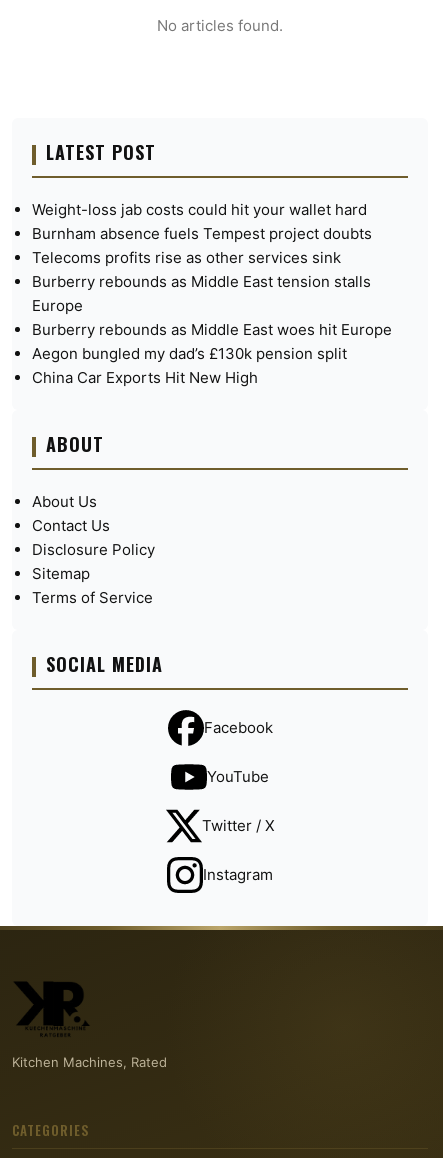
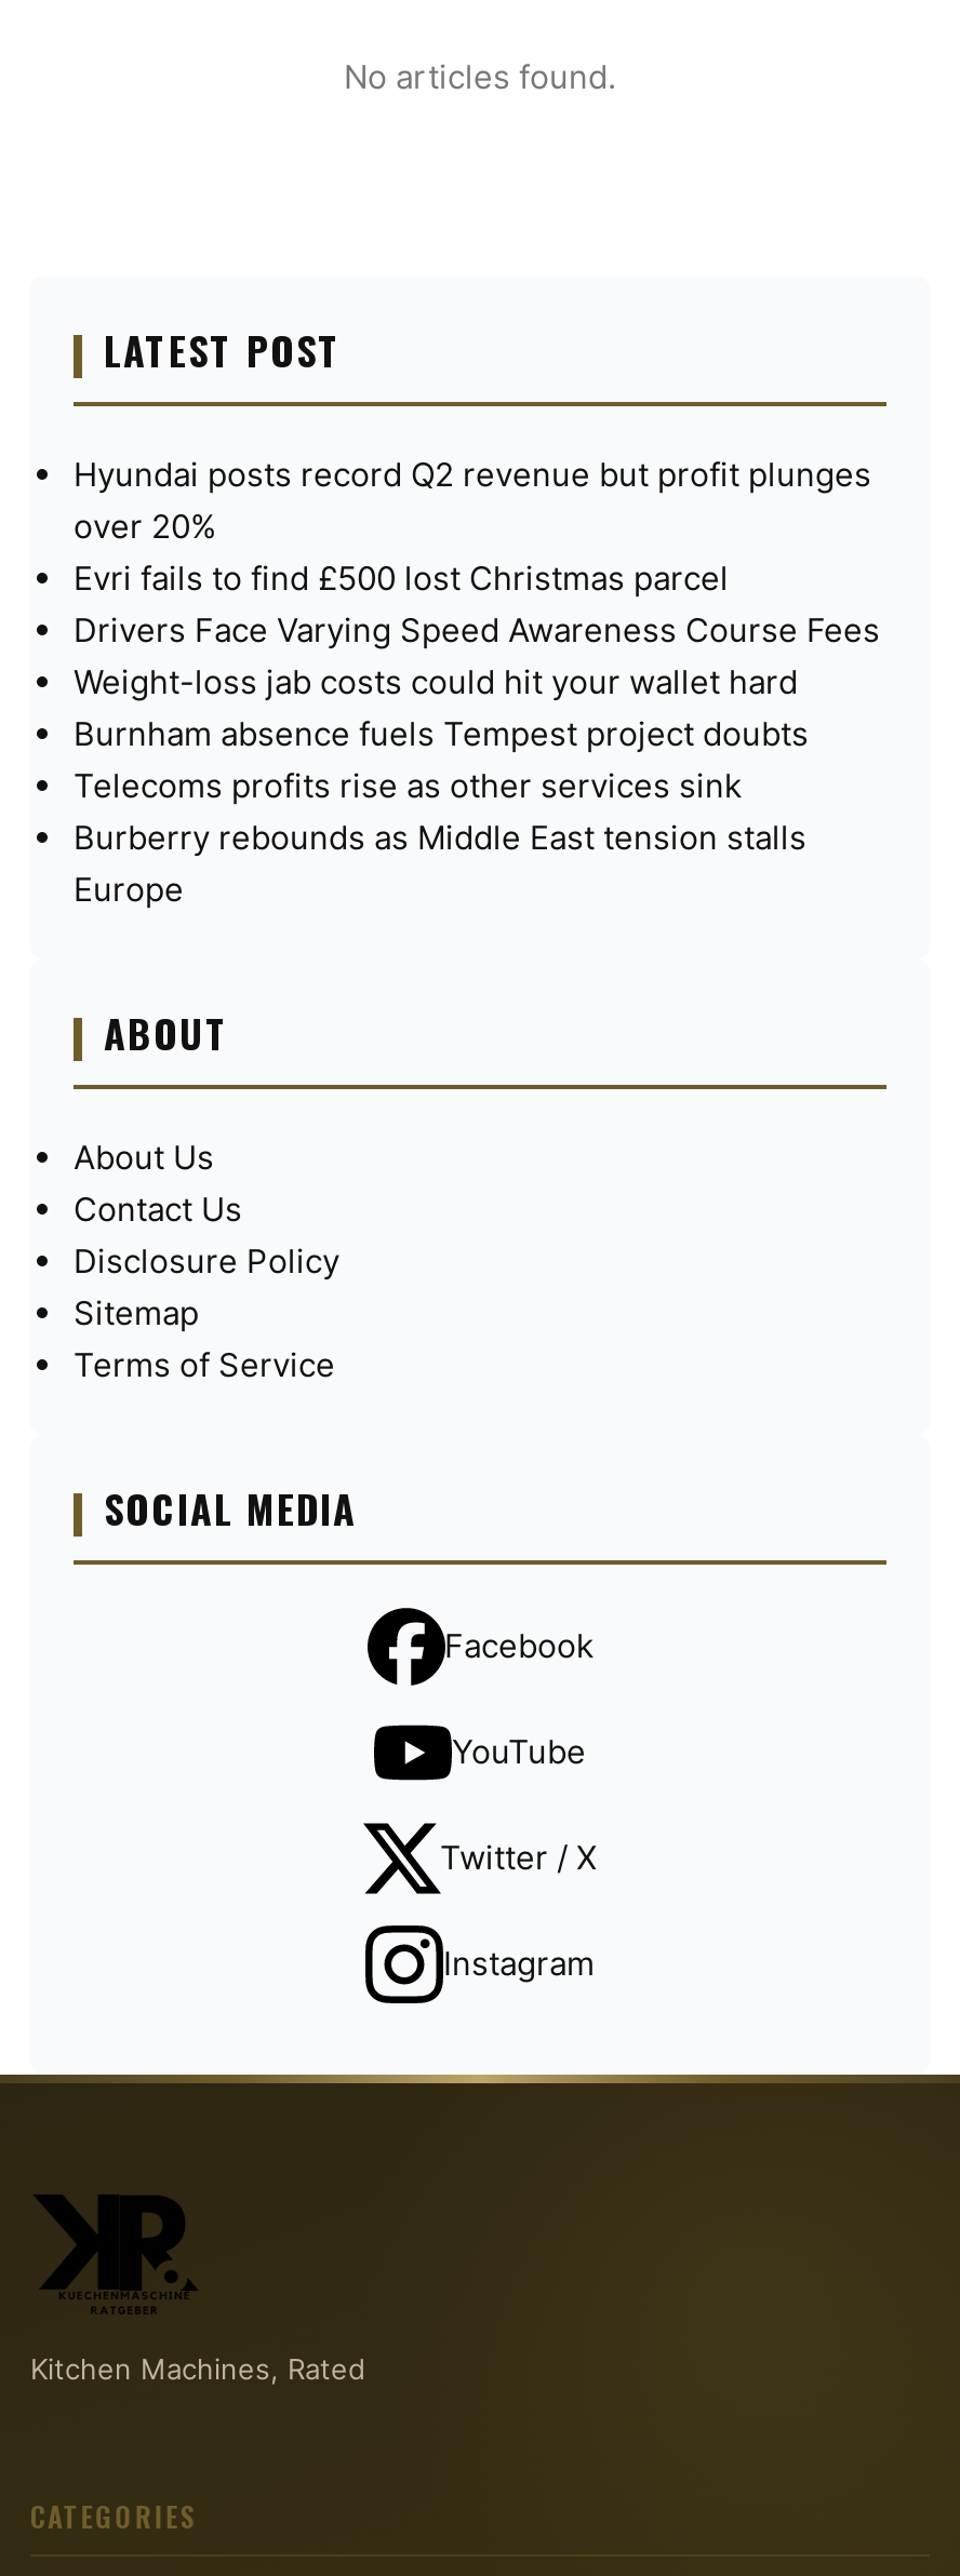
none -> [74,454,880,651] Hyundai posts record Q2 revenue but profit plunges | over 20% | Evri fails to find £500 lost Christmas parcel | Drivers Face Varying Speed Awareness Course Fees
moved [32,200,372,315] -> [74,662,809,910]: Weight-loss jab costs could hit your wallet hard | Burnham absence fuels Tempest project doubts | Telecoms profits rise as other services sink | Burberry rebounds as Middle East tension stalls | Europe
[32,320,392,387] Burberry rebounds as Middle East woes hit Europe | Aegon bungled my dad’s £130k pension split | China Car Exports Hit New High -> none

